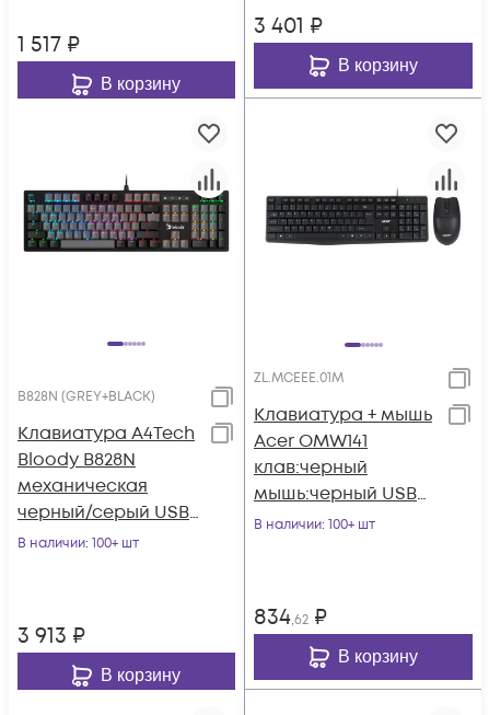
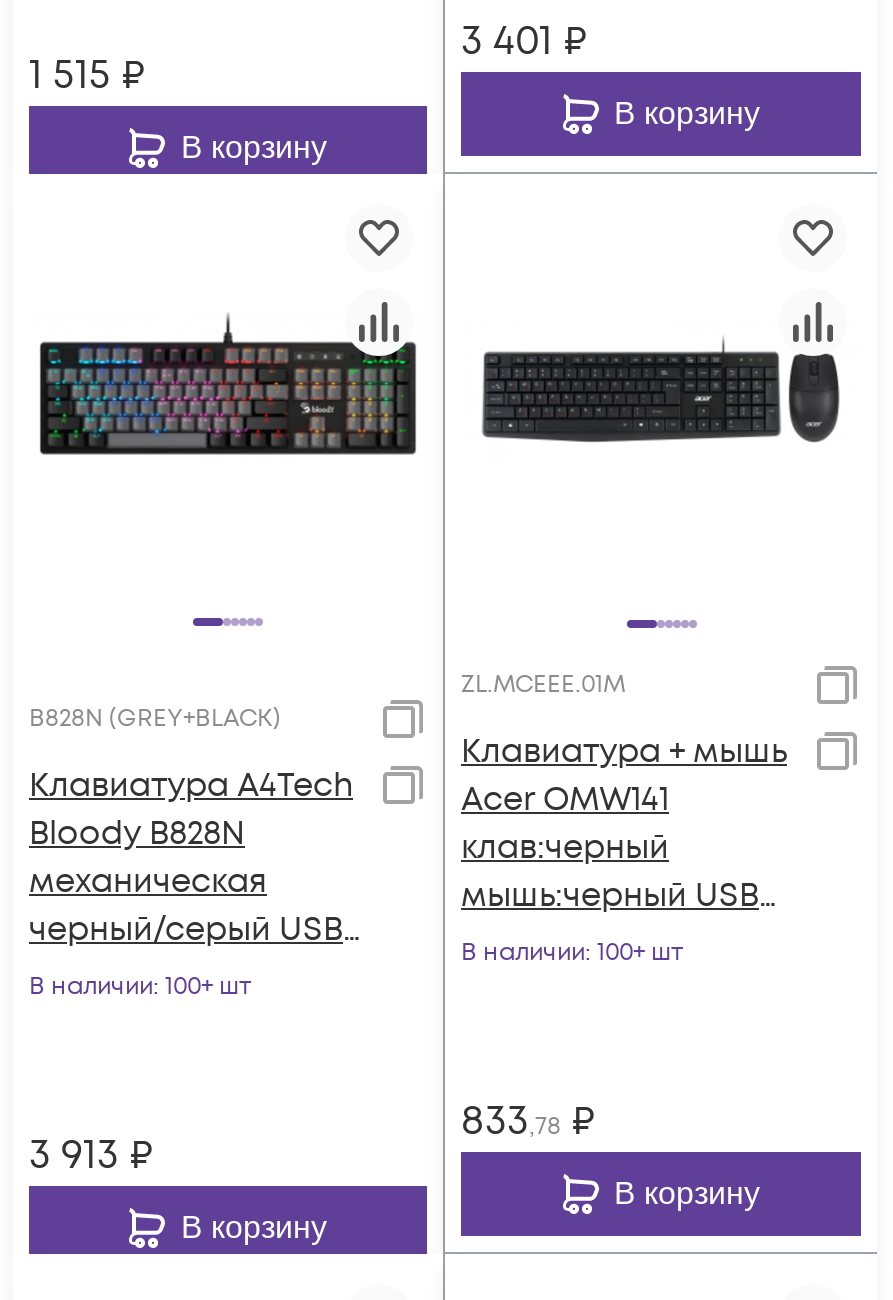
[18,30,80,60] 1 517 ₽ -> [29,48,145,104] 1 515 ₽
[254,602,327,633] 834,62 ₽ -> [461,1094,595,1150] 833,78 ₽

